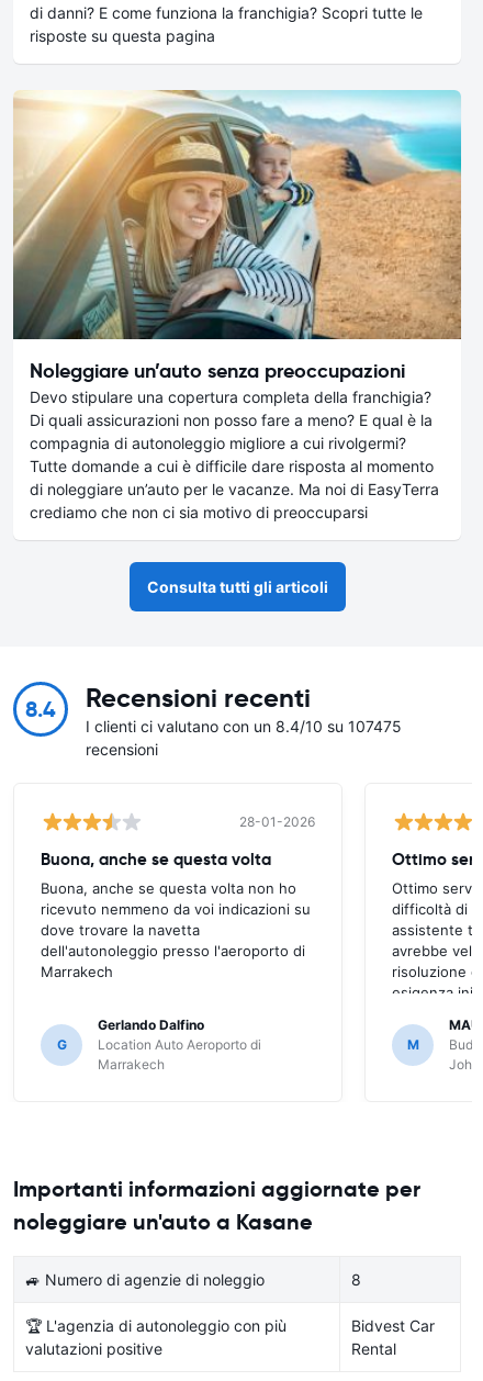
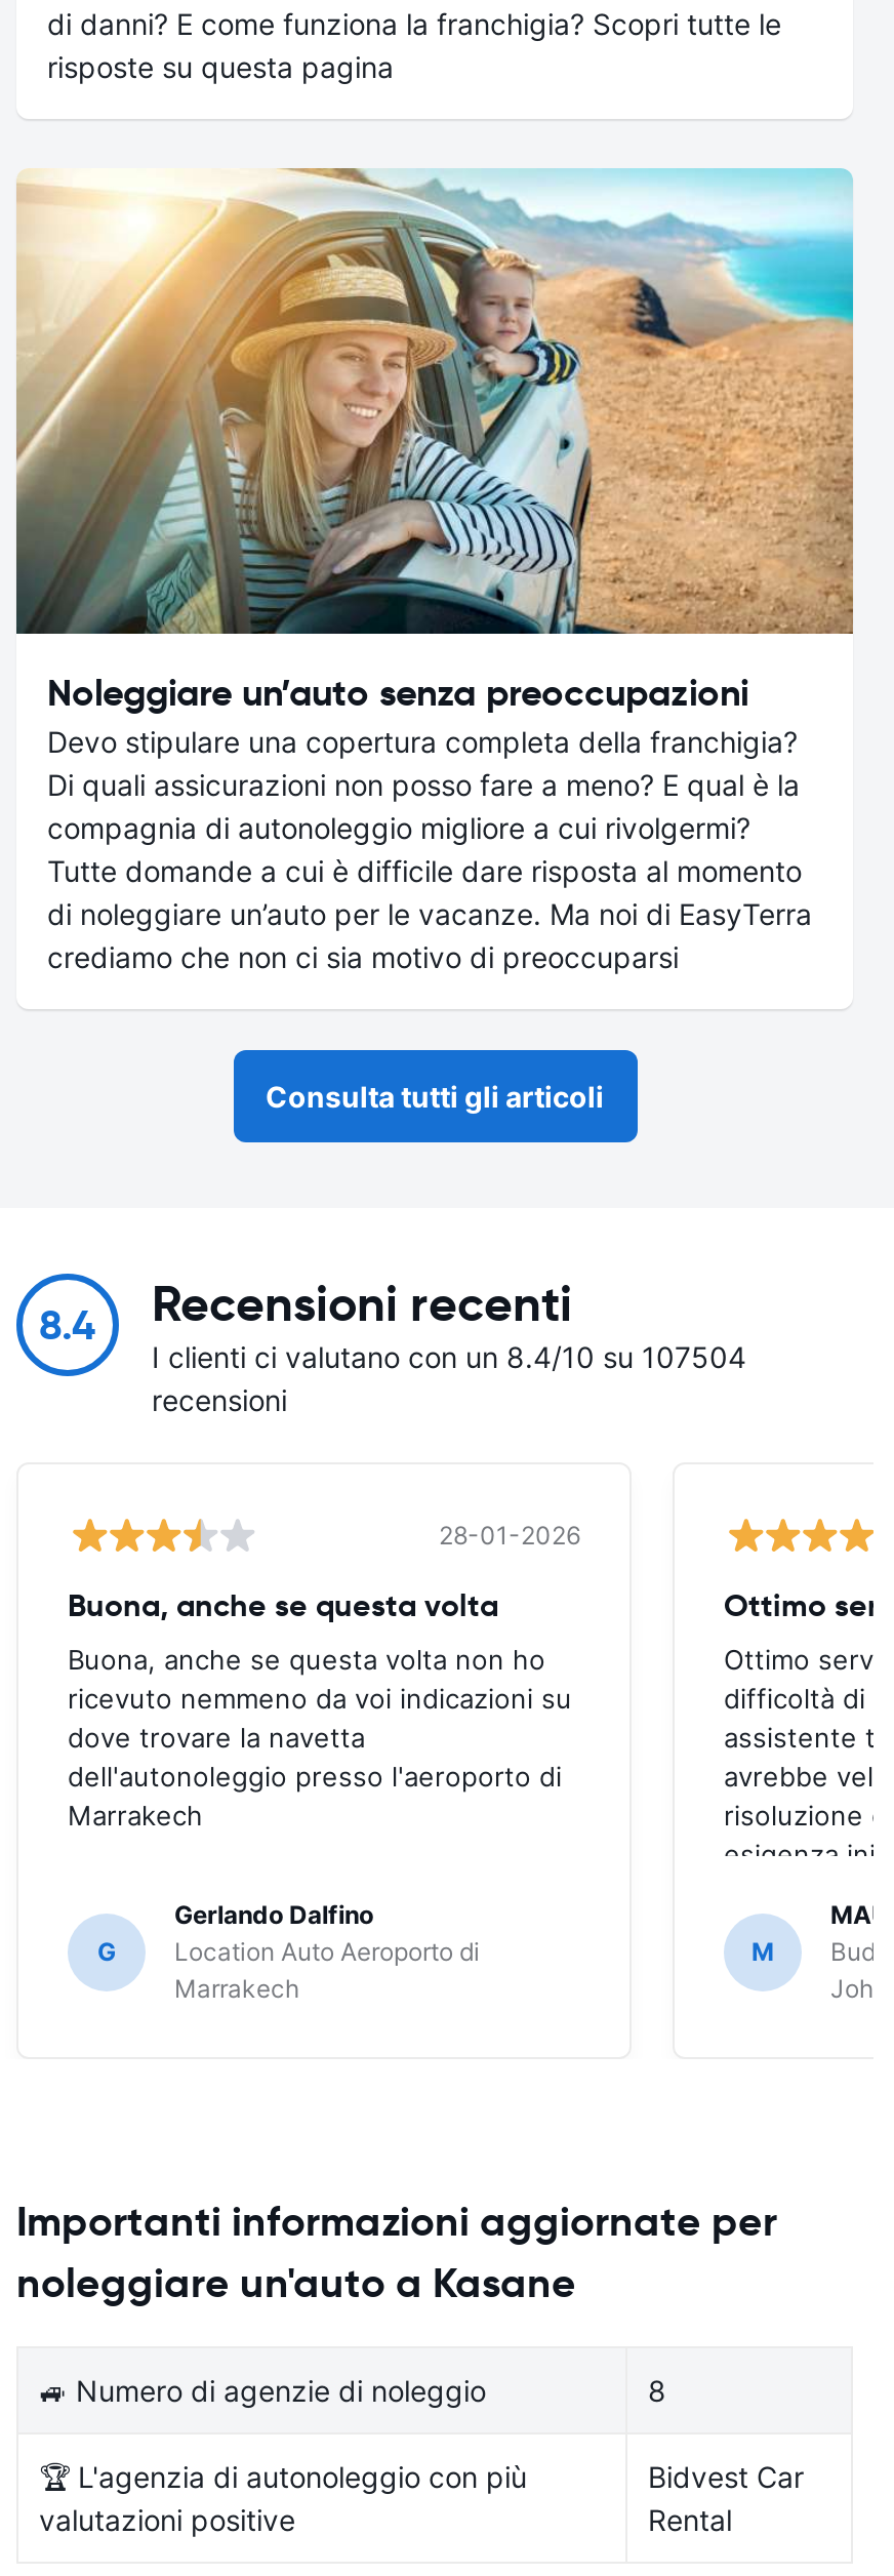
[86,717,402,736] I clienti ci valutano con un 8.4/10 su 107475 -> [152,1339,746,1374] I clienti ci valutano con un 8.4/10 su 107504

